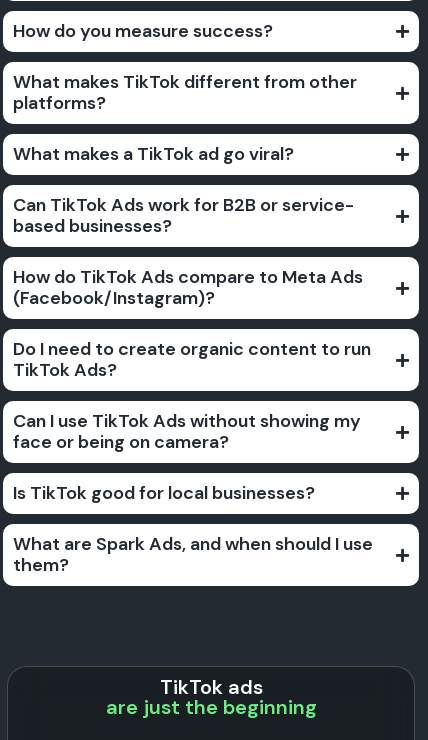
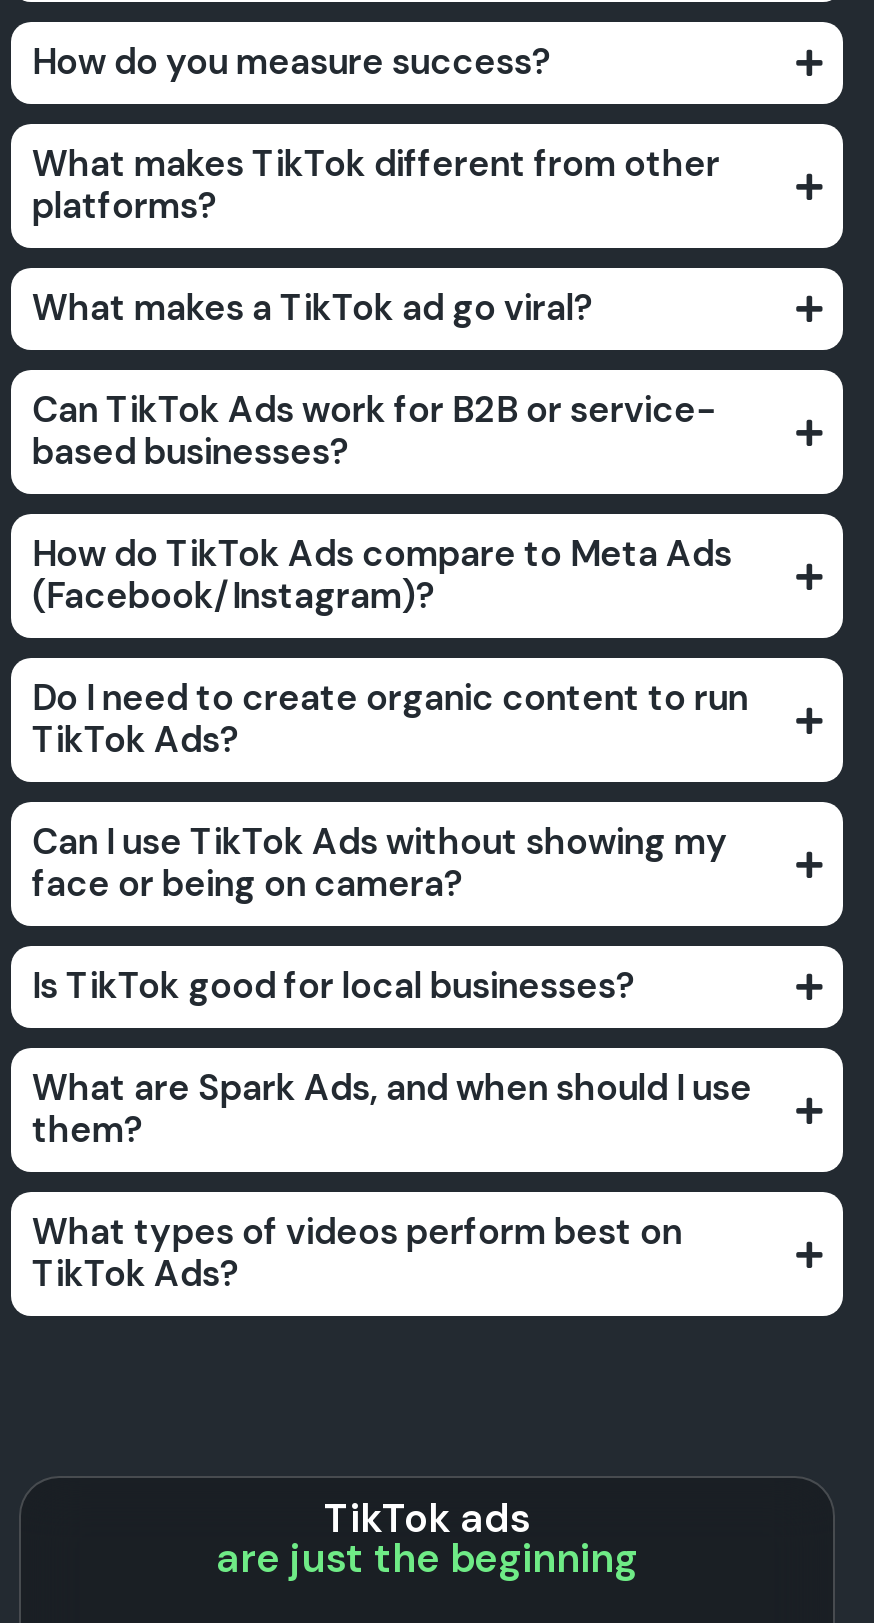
none -> [32,1209,682,1299] What types of videos perform best on | TikTok Ads?

